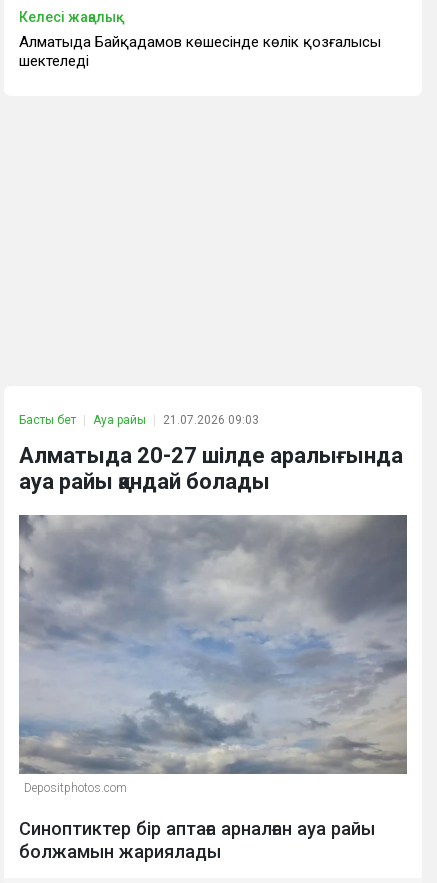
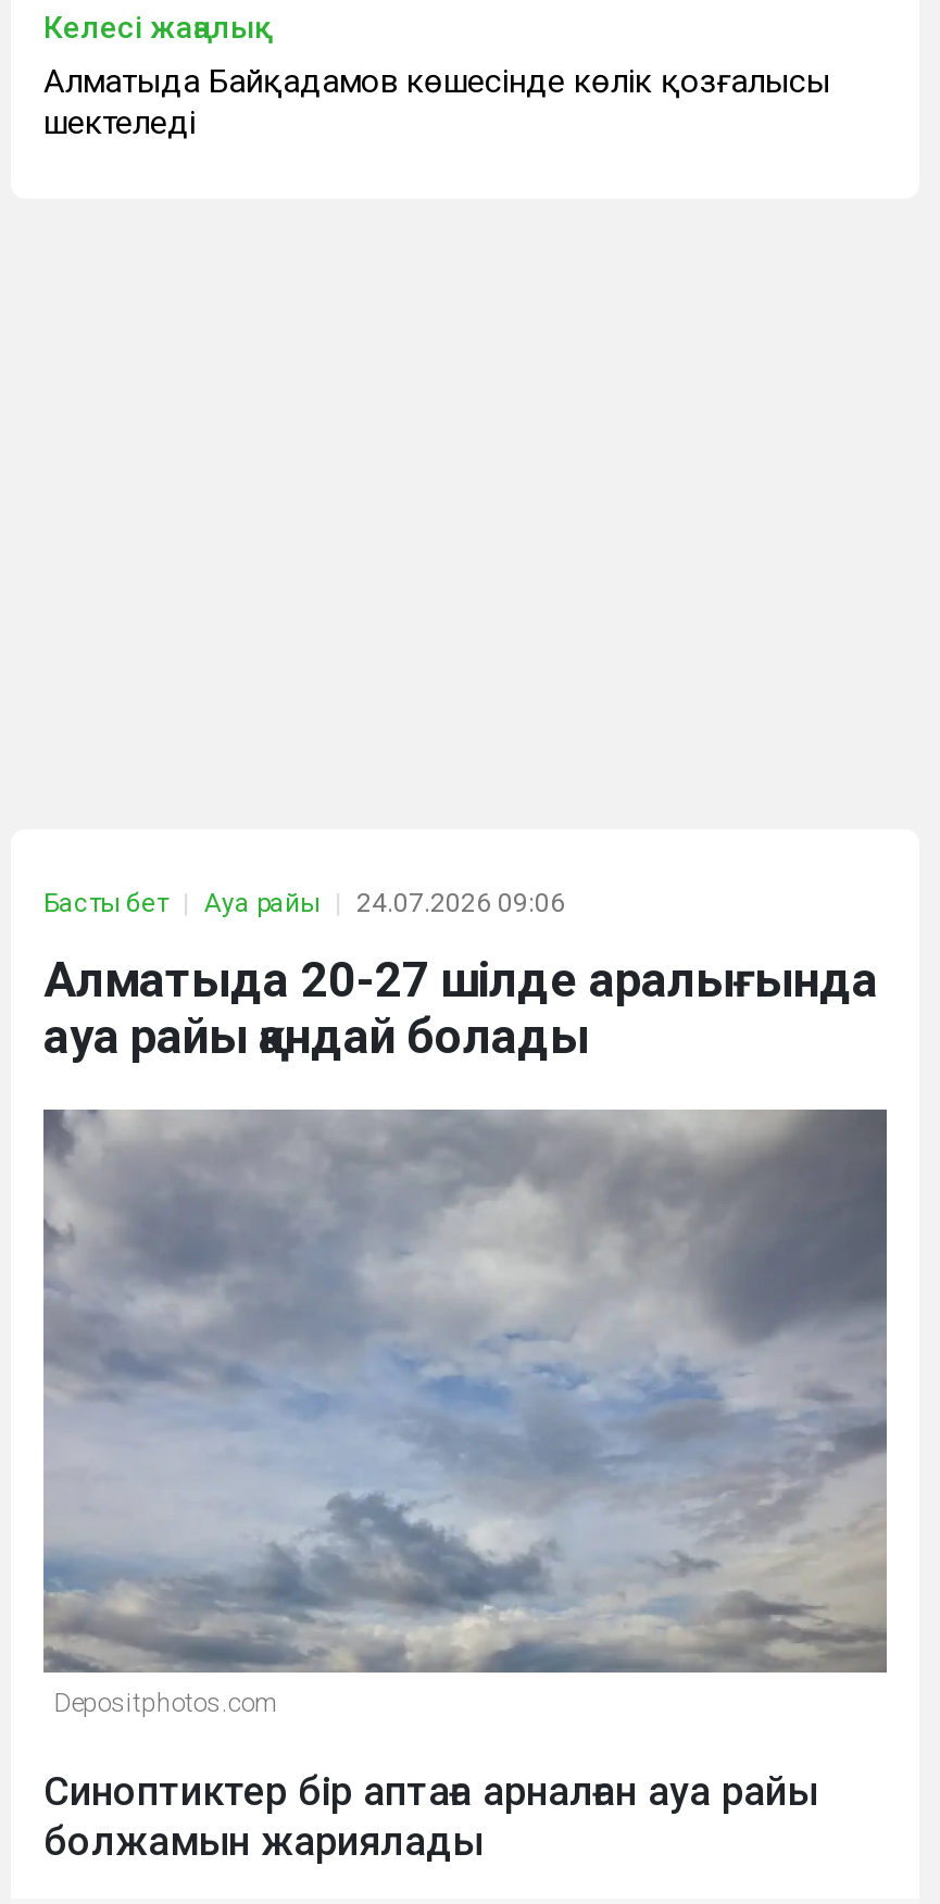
[19,413,259,427] Басты бет Ауа райы 21.07.2026 09:03 -> [43,889,565,919] Басты бет Ауа райы 24.07.2026 09:06

